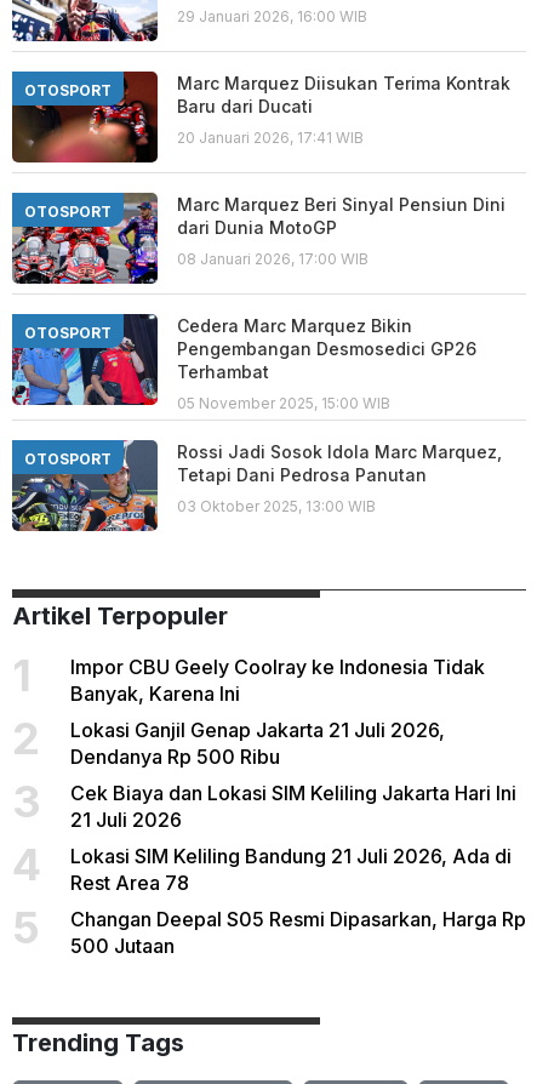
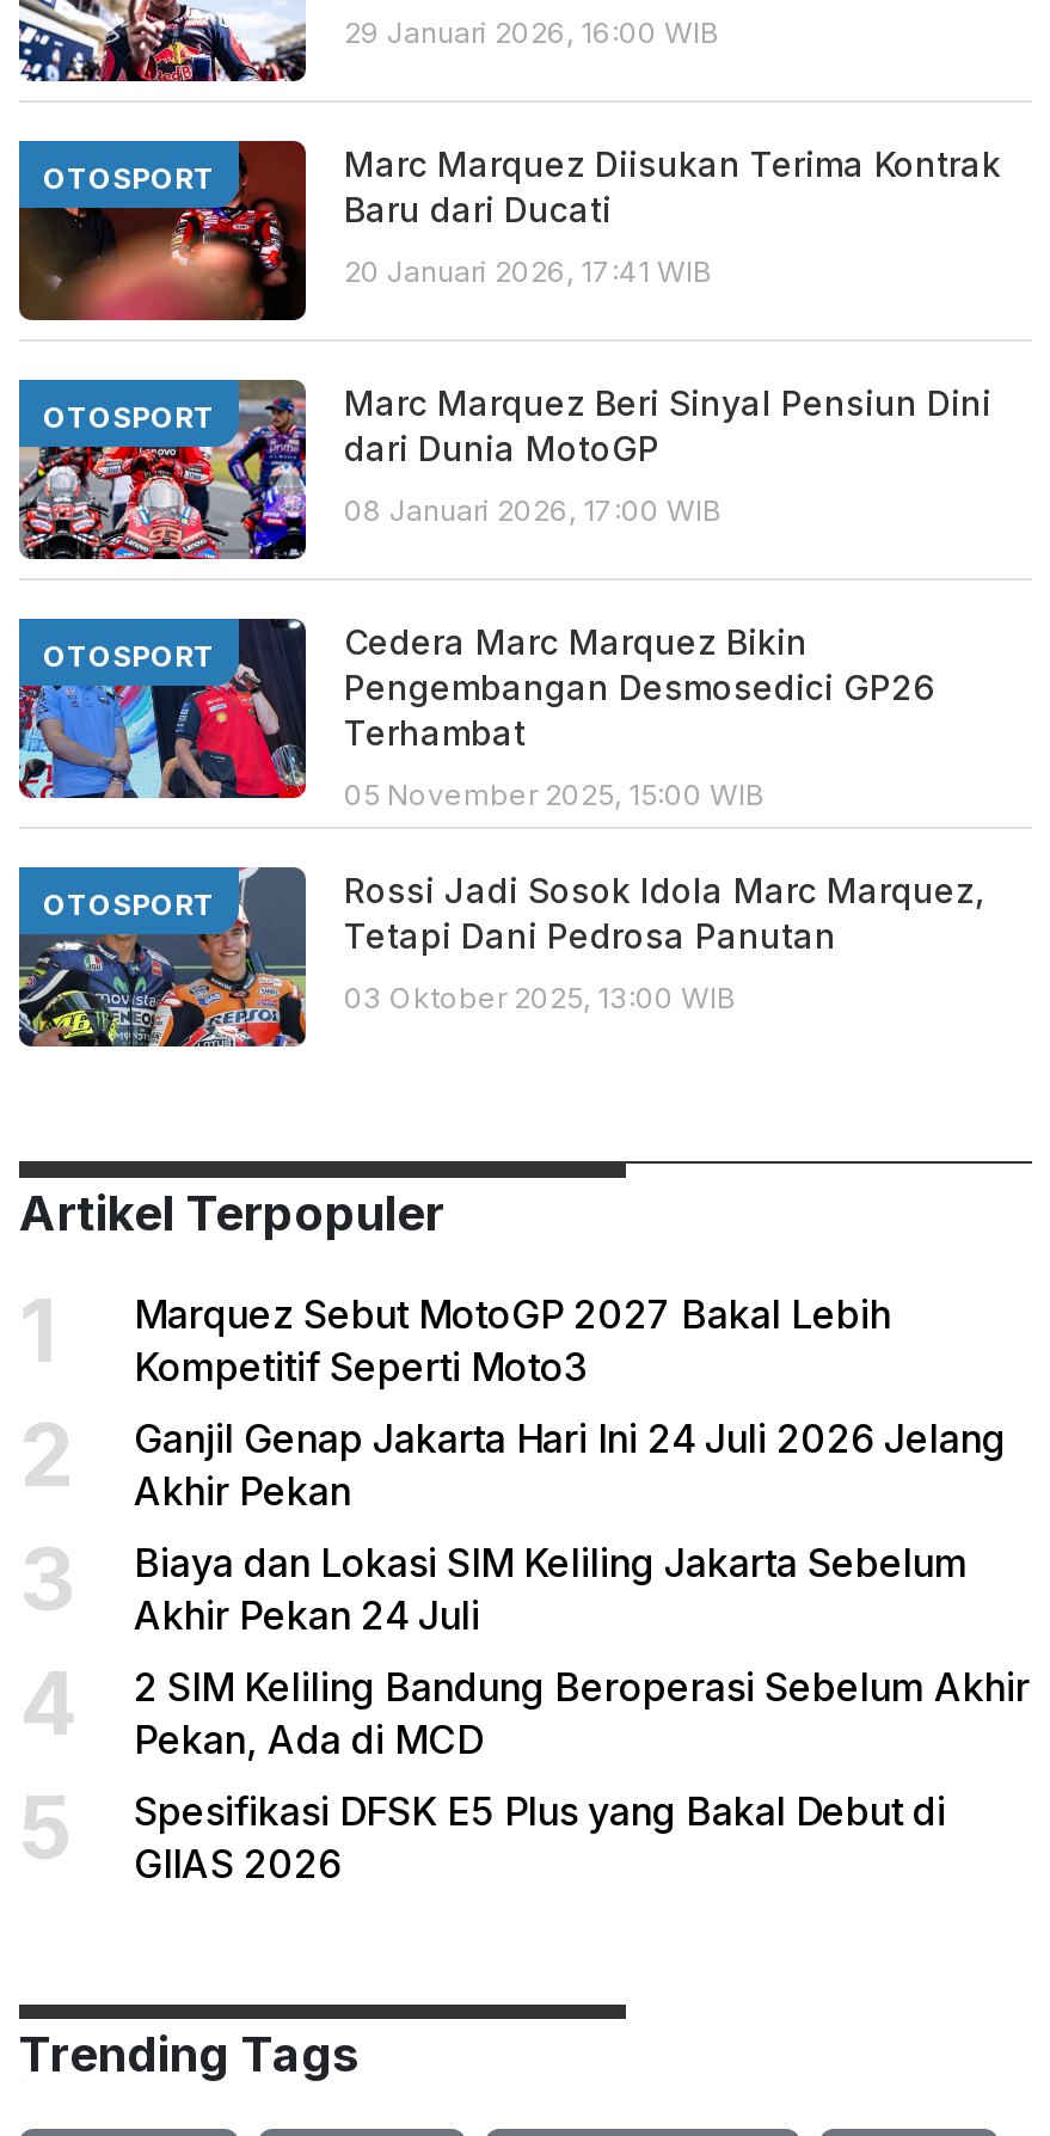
[70,655,485,706] Impor CBU Geely Coolray ke Indonesia Tidak | Banyak, Karena Ini -> [134,1290,891,1391] Marquez Sebut MotoGP 2027 Bakal Lebih | Kompetitif Seperti Moto3
[70,718,445,769] Lokasi Ganjil Genap Jakarta 21 Juli 2026, | Dendanya Rp 500 Ribu -> [134,1414,1006,1515] Ganjil Genap Jakarta Hari Ini 24 Juli 2026 Jelang | Akhir Pekan
[70,781,516,832] Cek Biaya dan Lokasi SIM Keliling Jakarta Hari Ini | 21 Juli 2026 -> [134,1539,968,1639] Biaya dan Lokasi SIM Keliling Jakarta Sebelum | Akhir Pekan 24 Juli
[70,844,512,895] Lokasi SIM Keliling Bandung 21 Juli 2026, Ada di | Rest Area 78 -> [134,1663,1030,1763] 2 SIM Keliling Bandung Beroperasi Sebelum Akhir | Pekan, Ada di MCD
[70,907,526,958] Changan Deepal S05 Resmi Dipasarkan, Harga Rp | 500 Jutaan -> [134,1787,946,1888] Spesifikasi DFSK E5 Plus yang Bakal Debut di | GIIAS 2026

